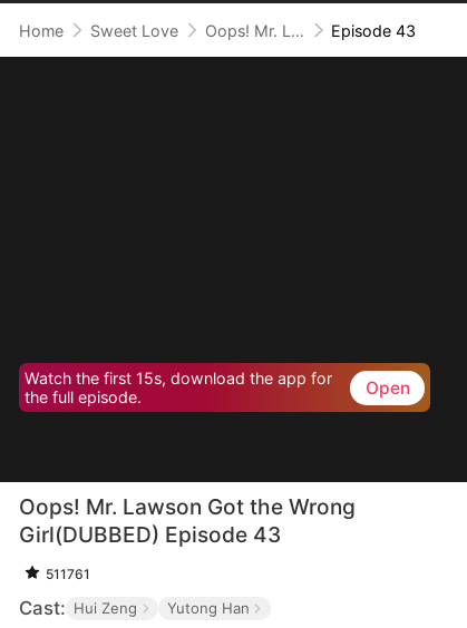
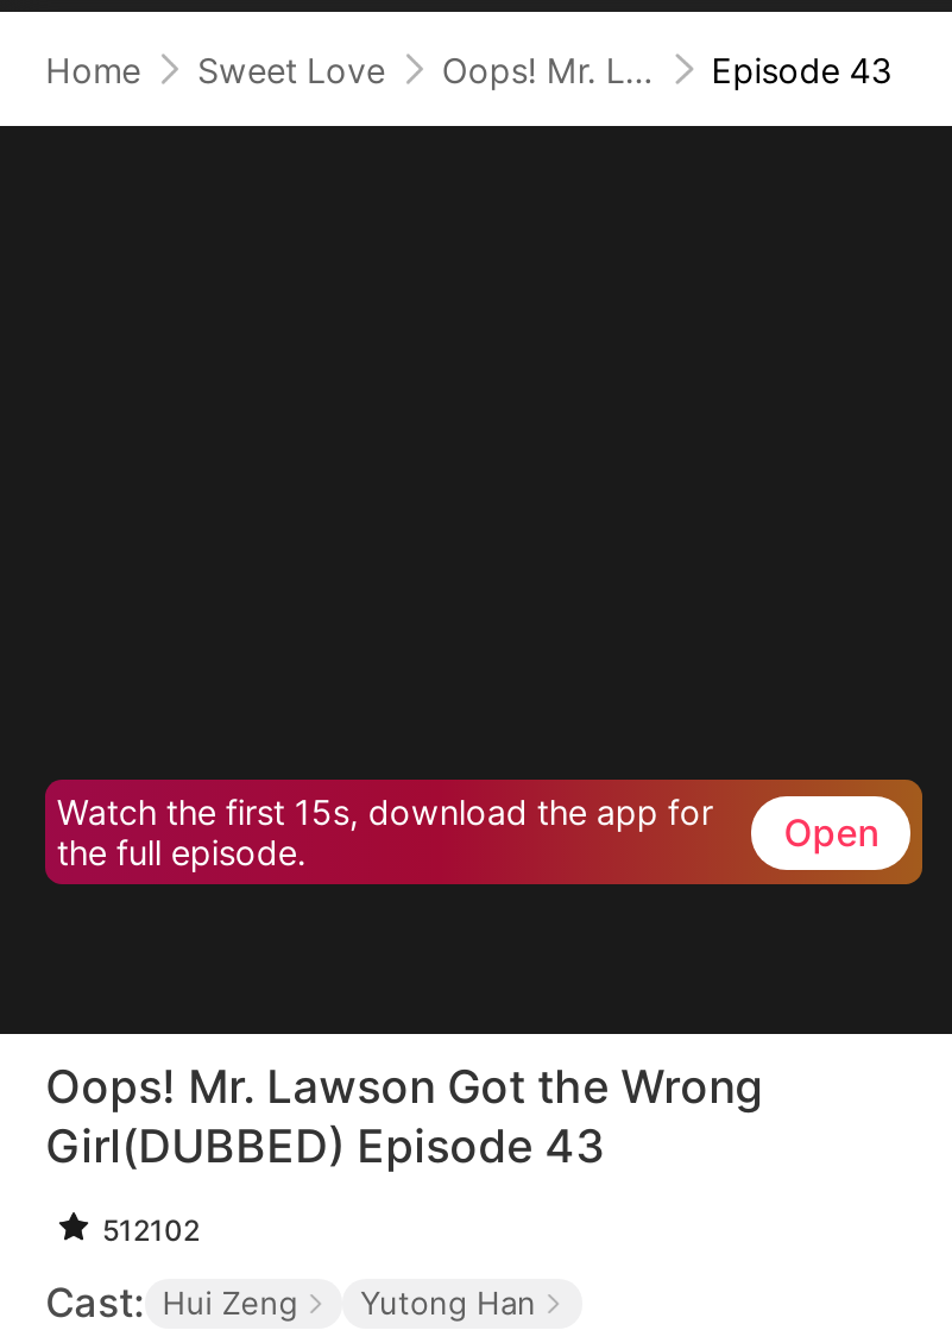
[46,565,90,582] 511761 -> [102,1212,200,1247] 512102

